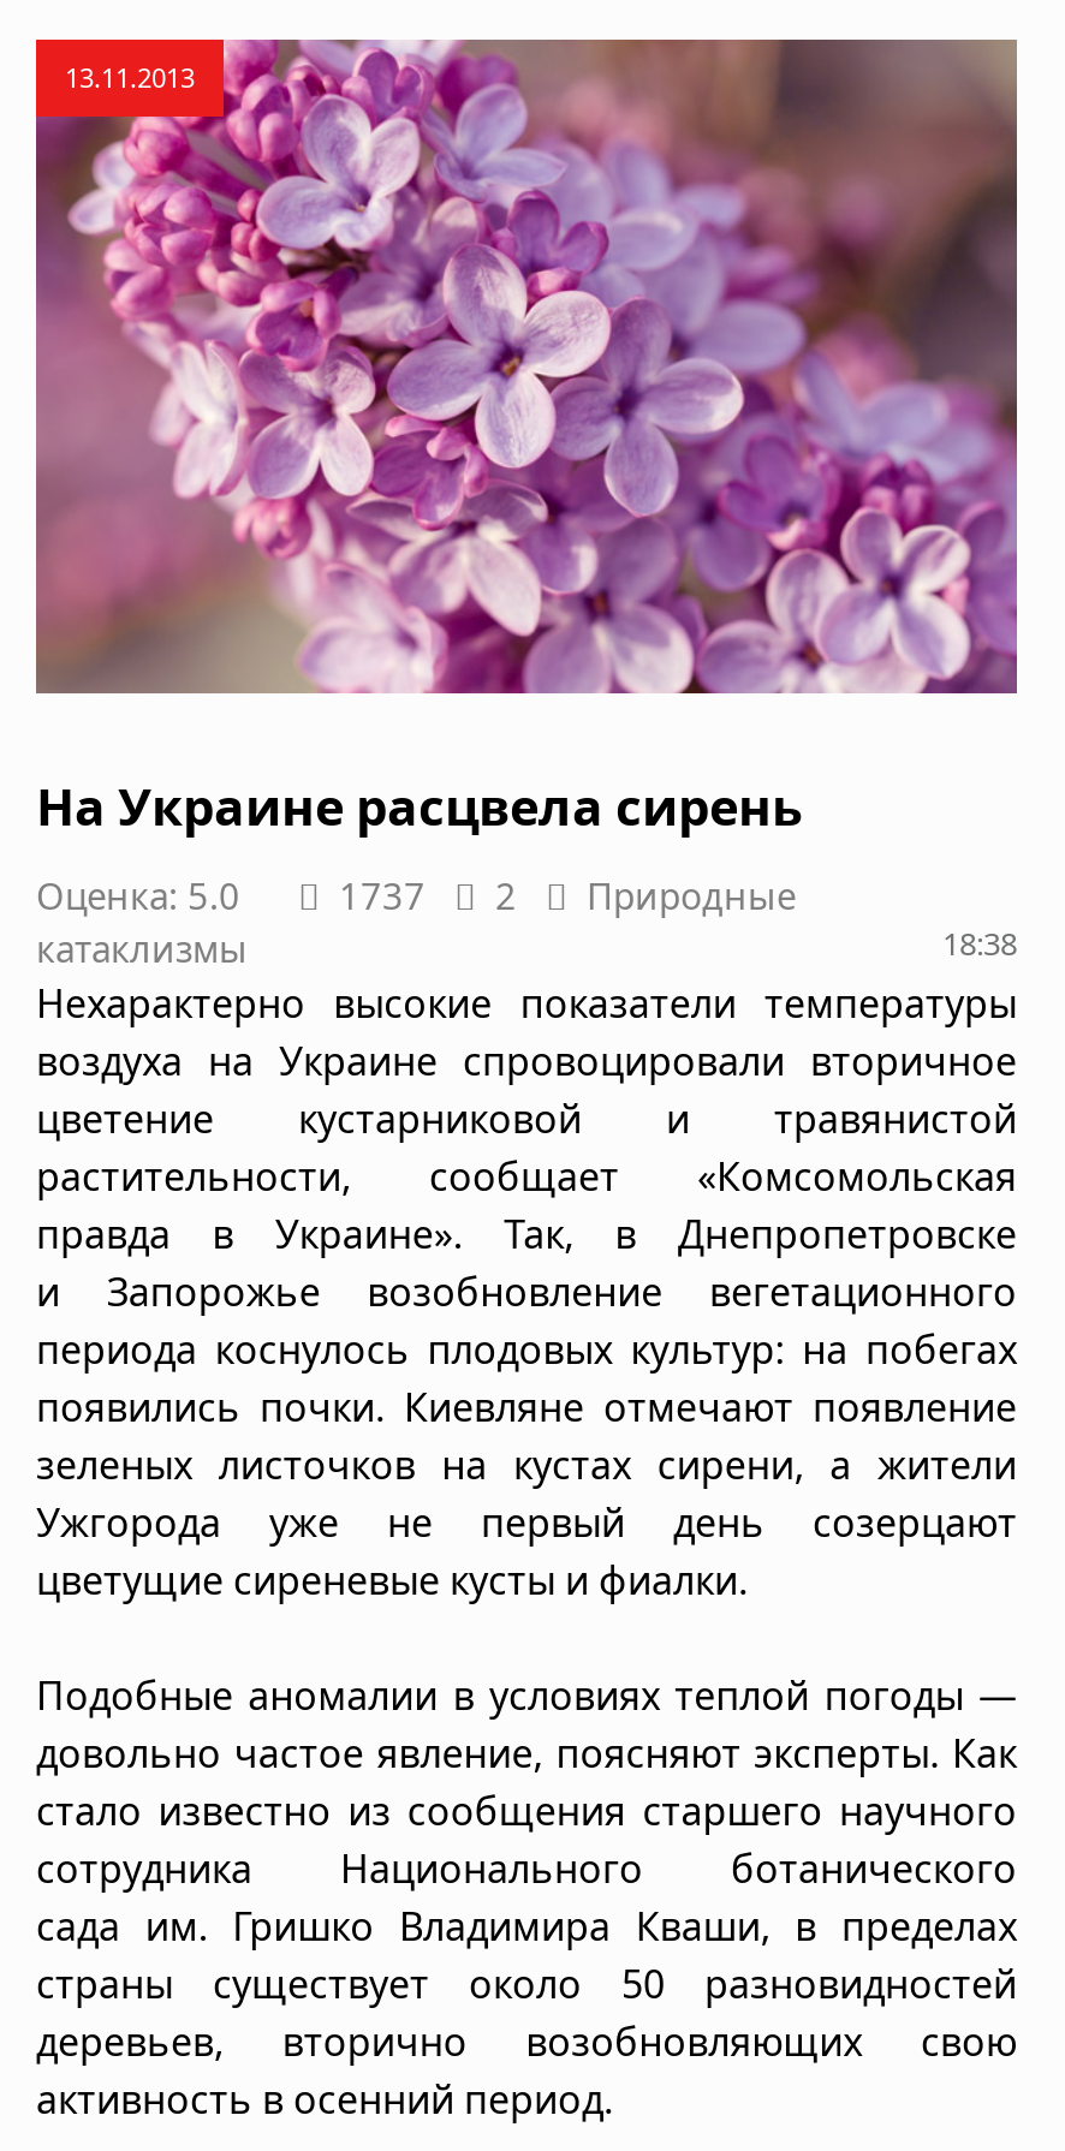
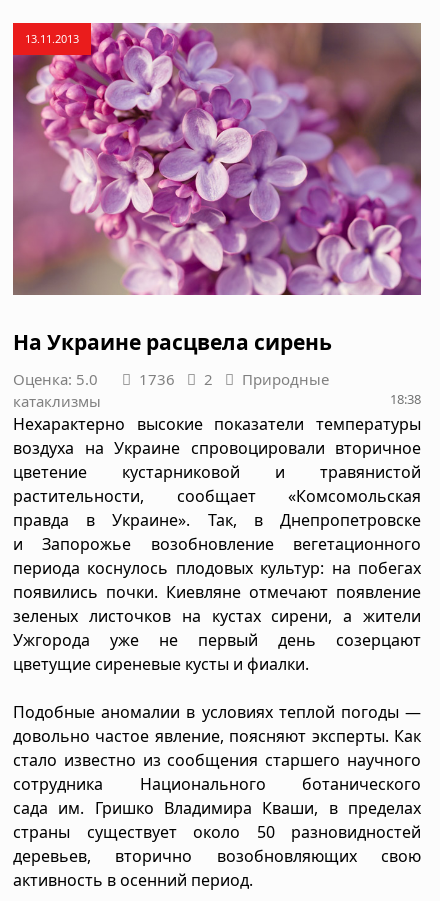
[36,871,796,919] Оценка: 5.0 1737 2 Природные -> [13,369,329,389] Оценка: 5.0 1736 2 Природные

